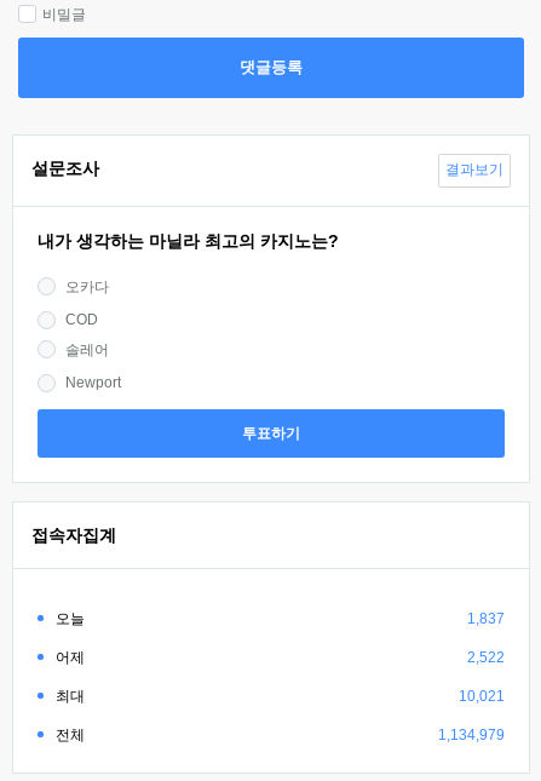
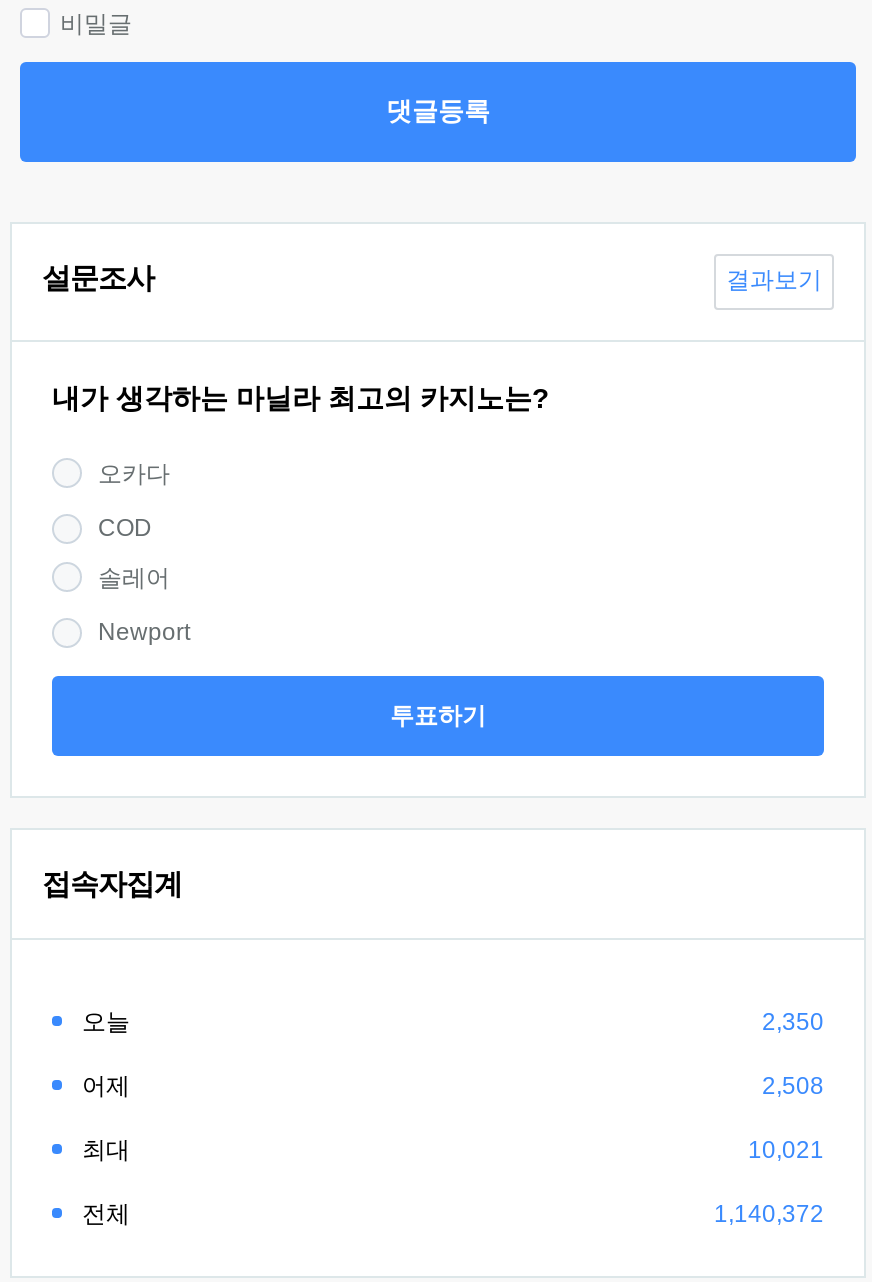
[467,610,505,627] 1,837 -> [762,1007,824,1035] 2,350
[467,649,505,665] 2,522 -> [762,1071,824,1099] 2,508
[438,726,505,743] 1,134,979 -> [714,1199,824,1227] 1,140,372

